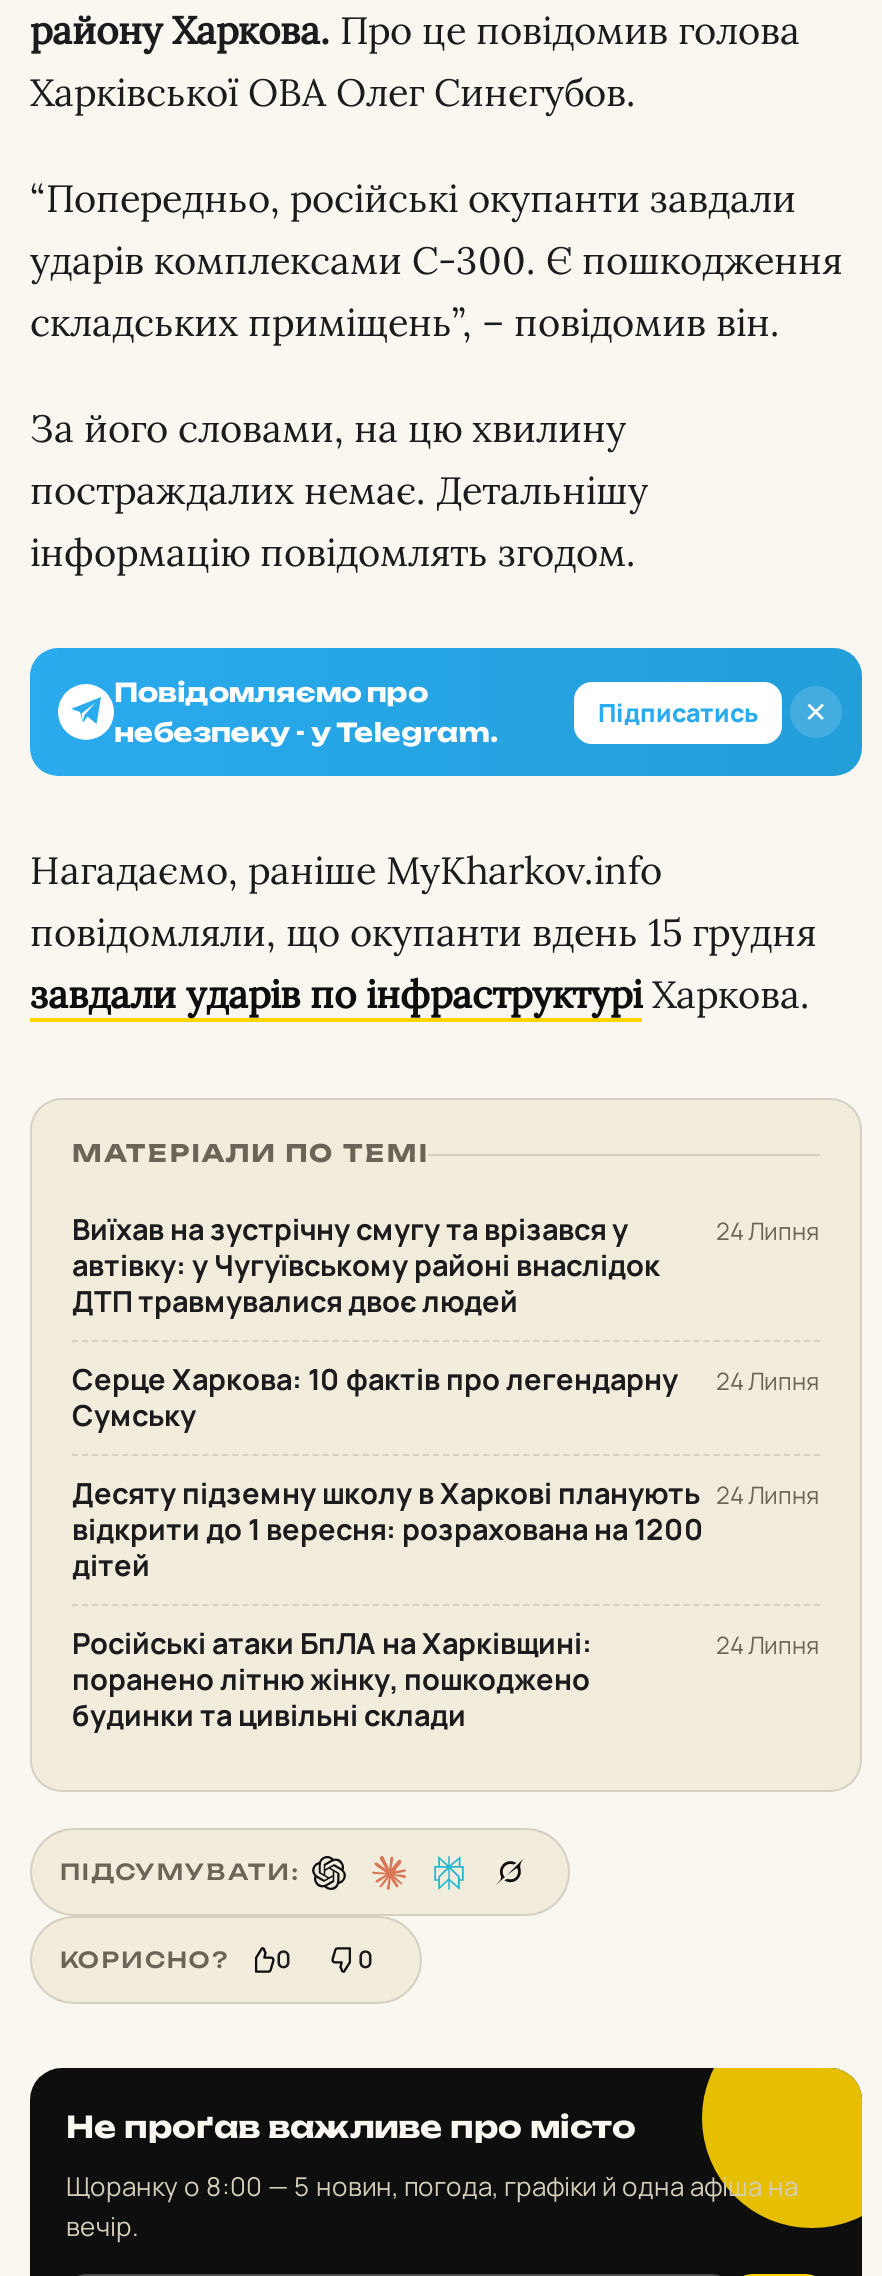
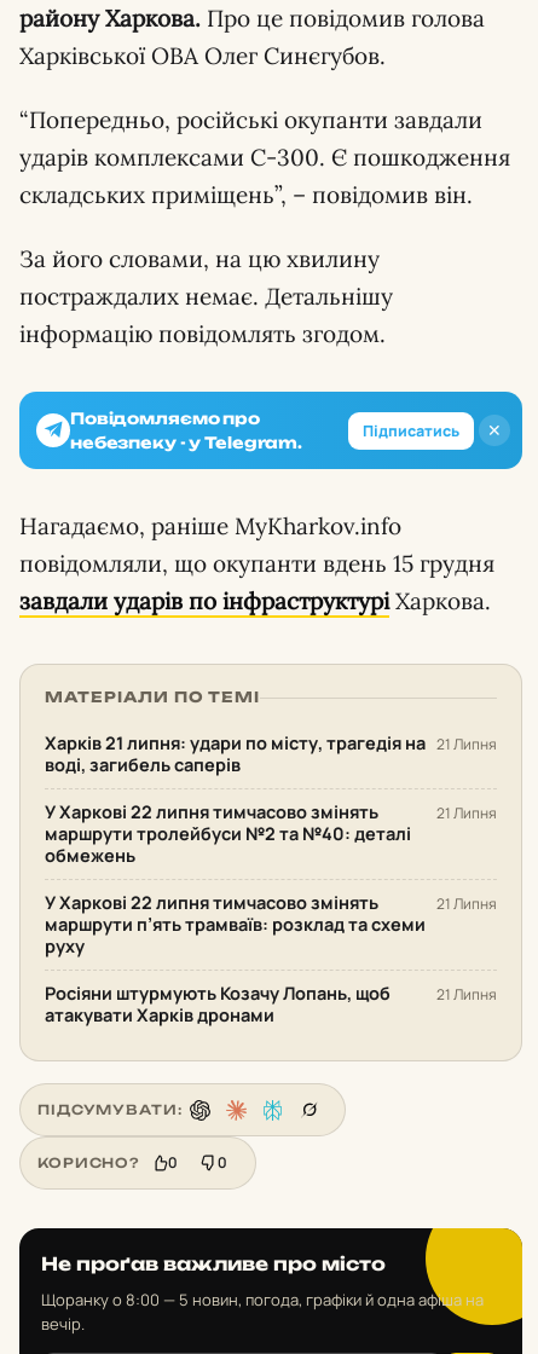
[72,1210,660,1320] Виїхав на зустрічну смугу та врізався у | автівку: у Чугуївському районі внаслідок | ДТП травмувалися двоє людей -> [45,731,426,776] Харків 21 липня: удари по місту, трагедія на | воді, загибель саперів
[716,1214,820,1248] 24 Липня -> [436,734,497,754] 21 Липня
[72,1360,678,1434] Серце Харкова: 10 фактів про легендарну | Сумську -> [45,800,411,867] У Харкові 22 липня тимчасово змінять | маршрути тролейбуси №2 та №40: деталі | обмежень
[716,1364,820,1398] 24 Липня -> [436,803,497,823] 21 Липня
[72,1474,704,1584] Десяту підземну школу в Харкові планують | відкрити до 1 вересня: розрахована на 1200 | дітей -> [45,891,426,957] У Харкові 22 липня тимчасово змінять | маршрути п’ять трамваїв: розклад та схеми | руху
[716,1478,820,1512] 24 Липня -> [436,893,497,914] 21 Липня
[72,1624,592,1734] Російські атаки БпЛА на Харківщині: | поранено літню жінку, пошкоджено | будинки та цивільні склади -> [45,982,391,1026] Росіяни штурмують Козачу Лопань, щоб | атакувати Харків дронами
[716,1628,820,1662] 24 Липня -> [436,984,497,1005] 21 Липня

